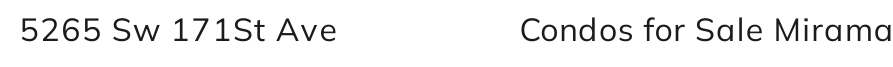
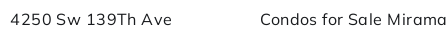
[19,9,338,49] 5265 Sw 171St Ave -> [10,9,173,29] 4250 Sw 139Th Ave

